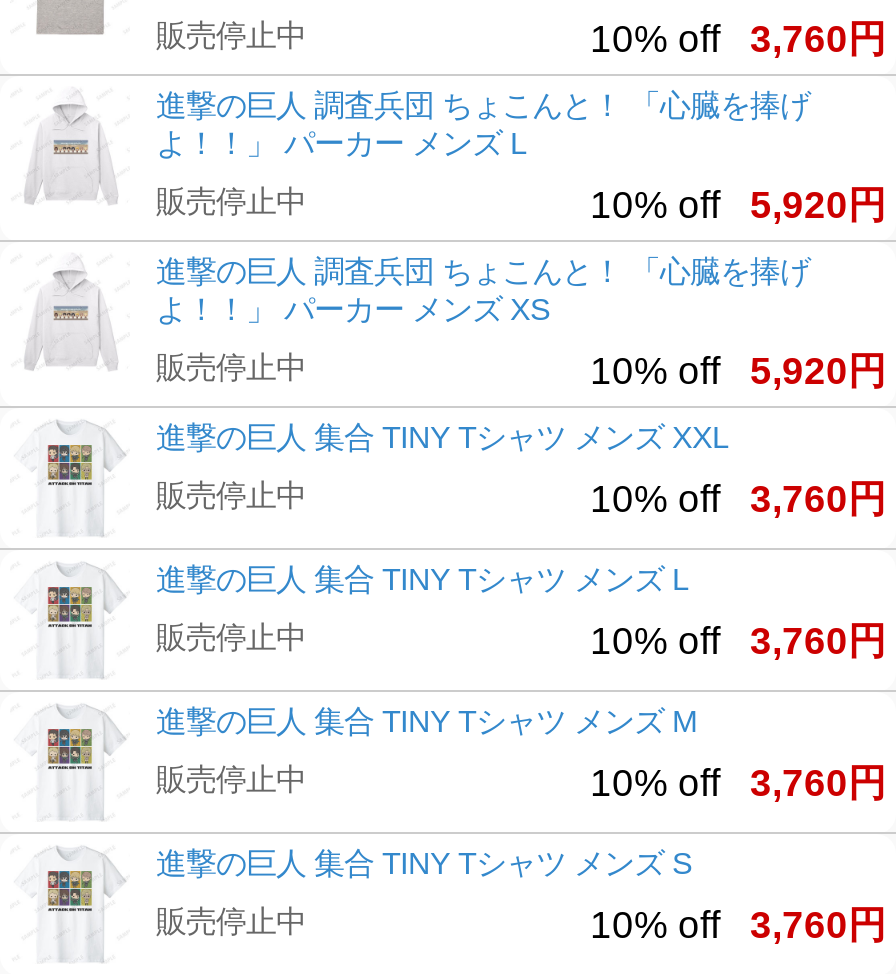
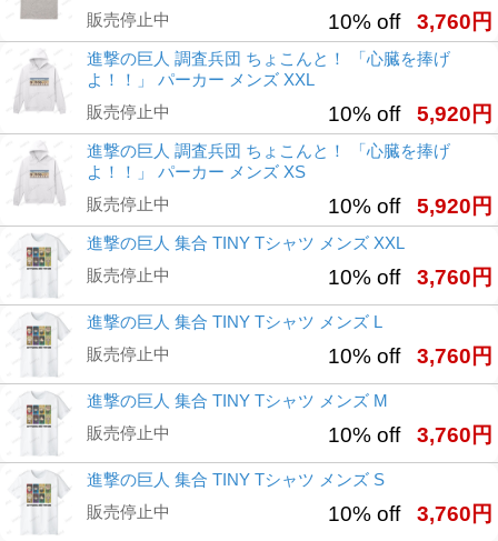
[156,126,526,160] よ！！」 パーカー メンズ L -> [87,70,315,89] よ！！」 パーカー メンズ XXL

